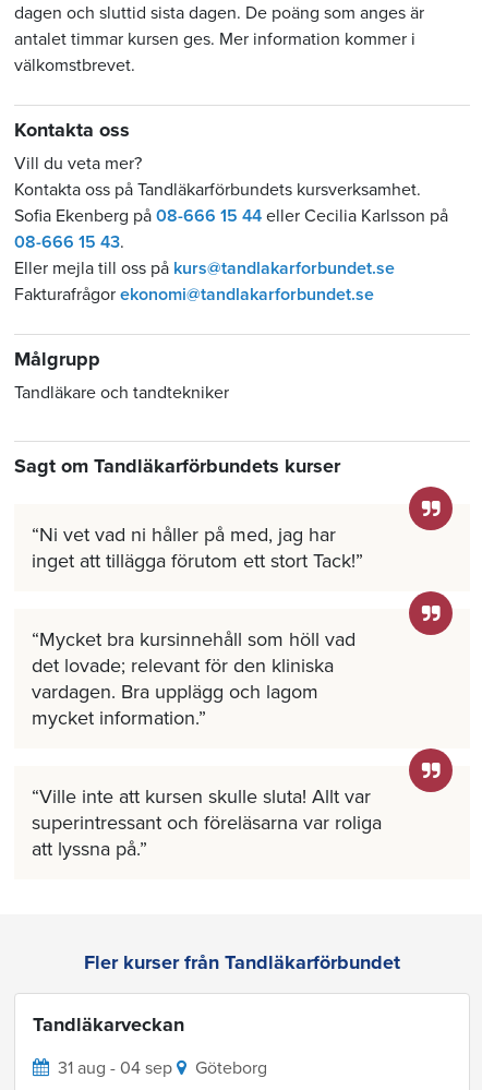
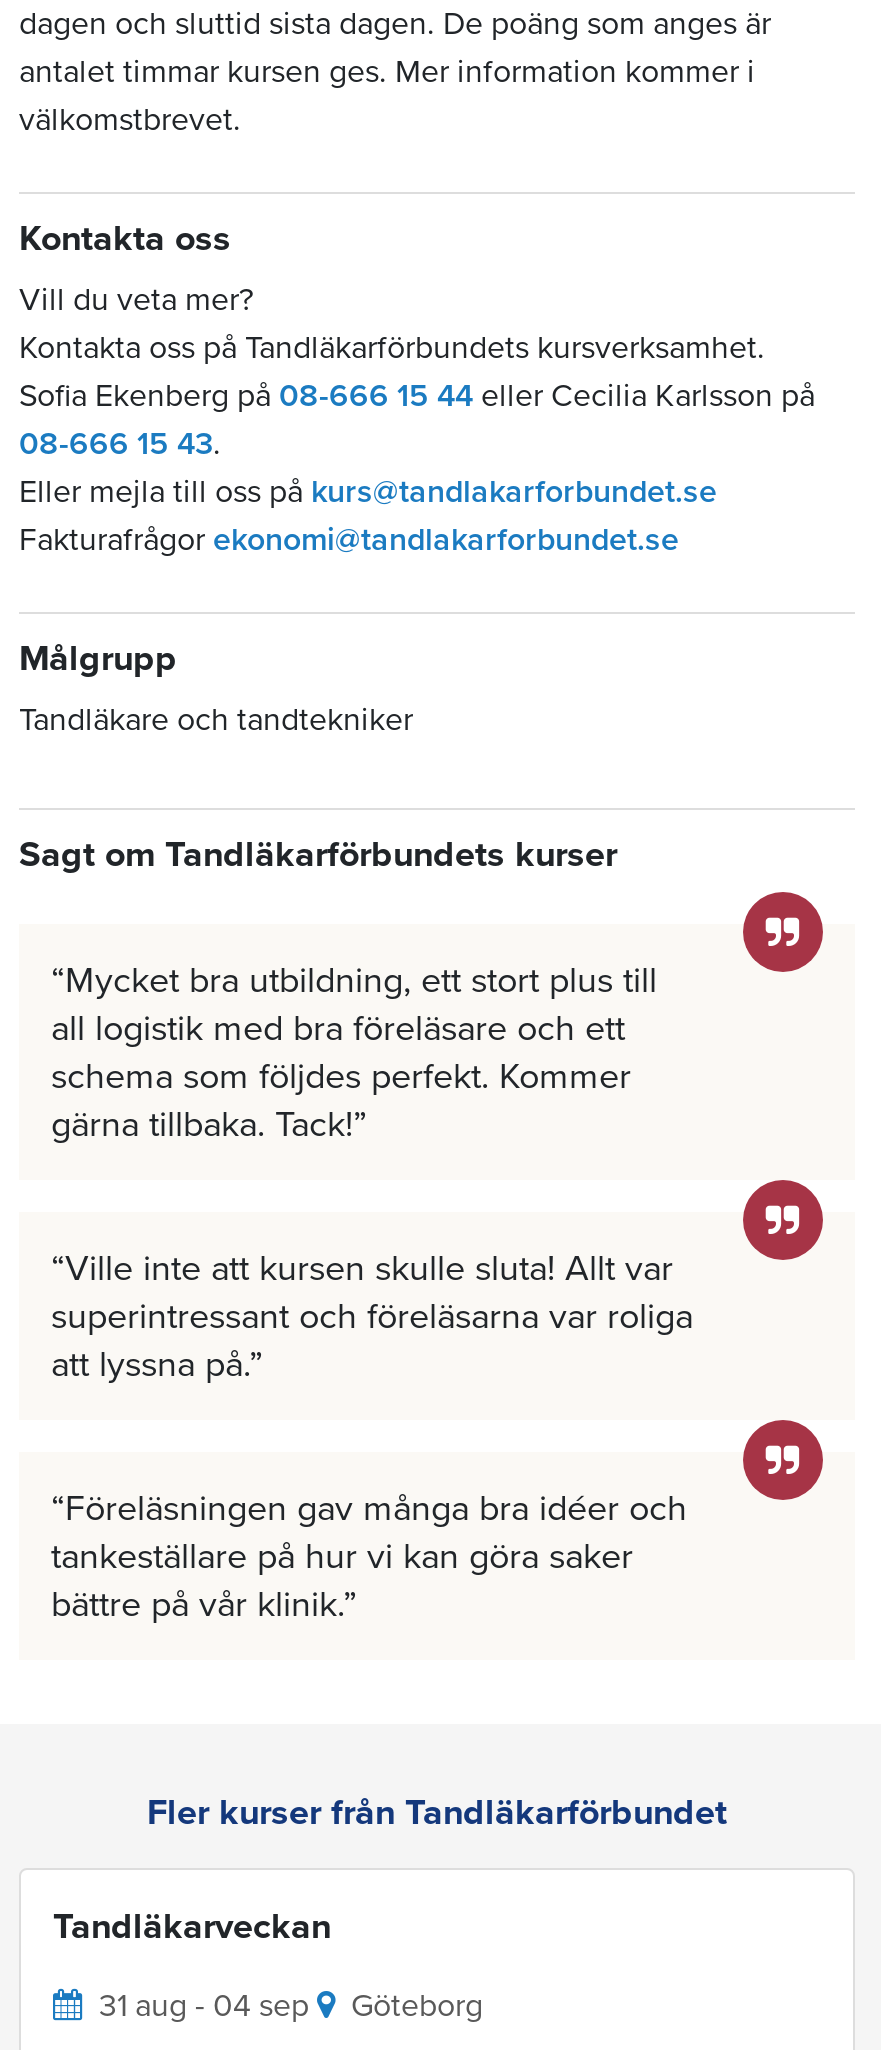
[32,523,356,730] Ni vet vad ni håller på med, jag har | inget att tillägga förutom ett stort Tack! | Mycket bra kursinnehåll som höll vad | det lovade; relevant för den kliniska | vardagen. Bra upplägg och lagom | mycket information. -> [51,959,657,1147] Mycket bra utbildning, ett stort plus till | all logistik med bra föreläsare och ett | schema som följdes perfekt. Kommer | gärna tillbaka. Tack!
moved [32,785,382,861] -> [51,1247,693,1387]: Ville inte att kursen skulle sluta! Allt var | superintressant och föreläsarna var roliga | att lyssna på.
none -> [51,1487,687,1627] Föreläsningen gav många bra idéer och | tankeställare på hur vi kan göra saker | bättre på vår klinik.

